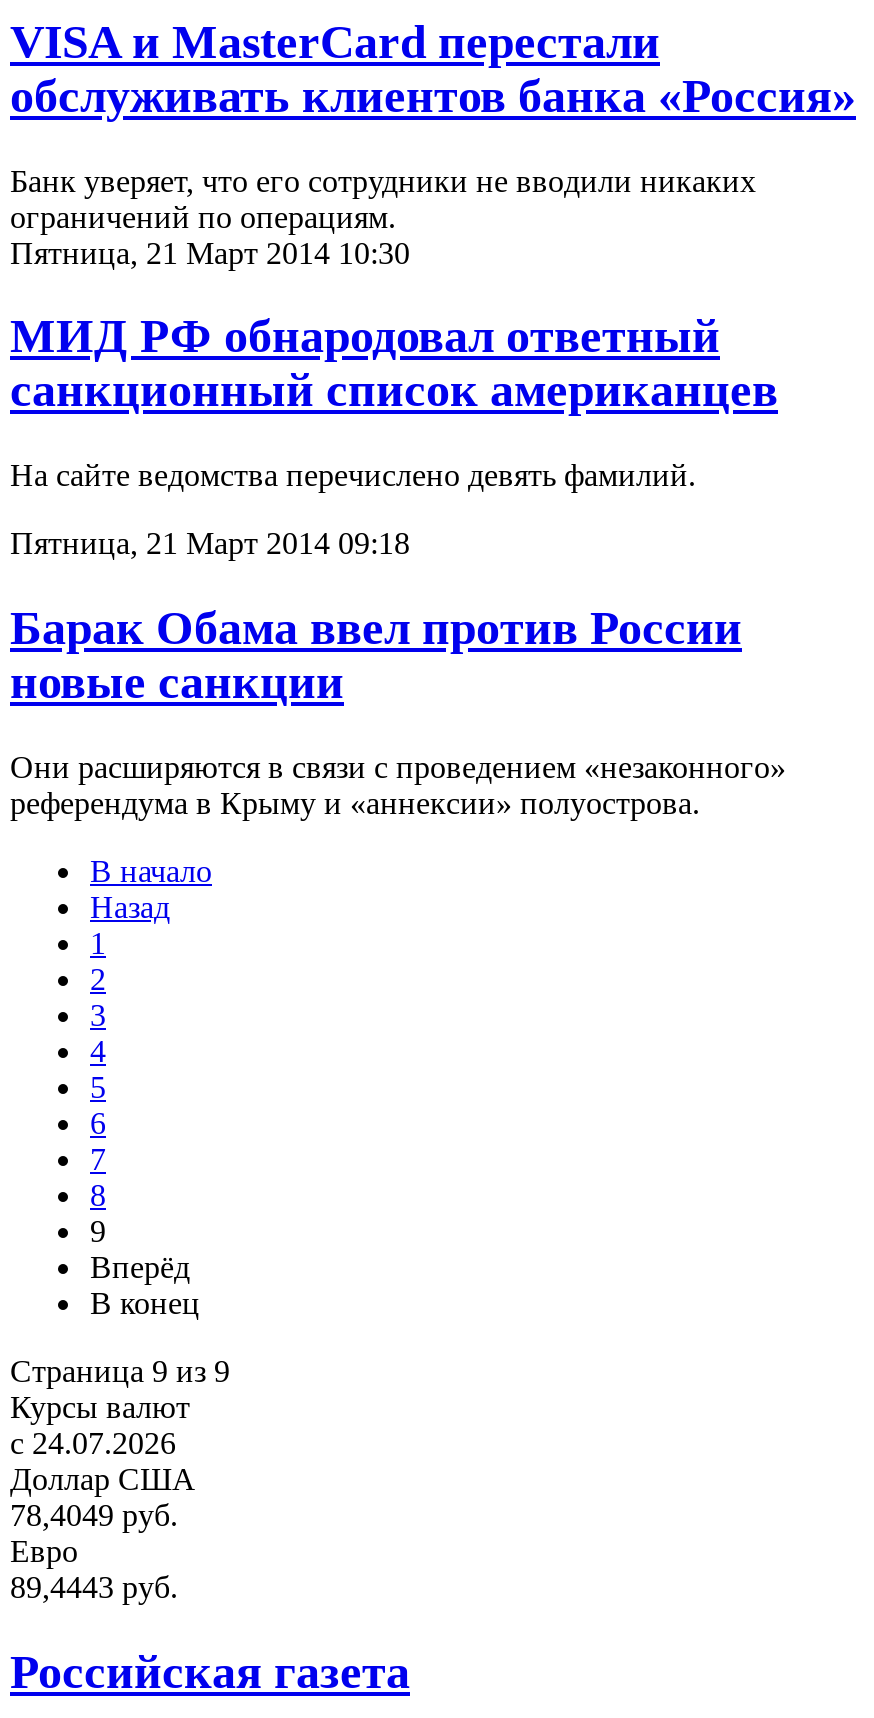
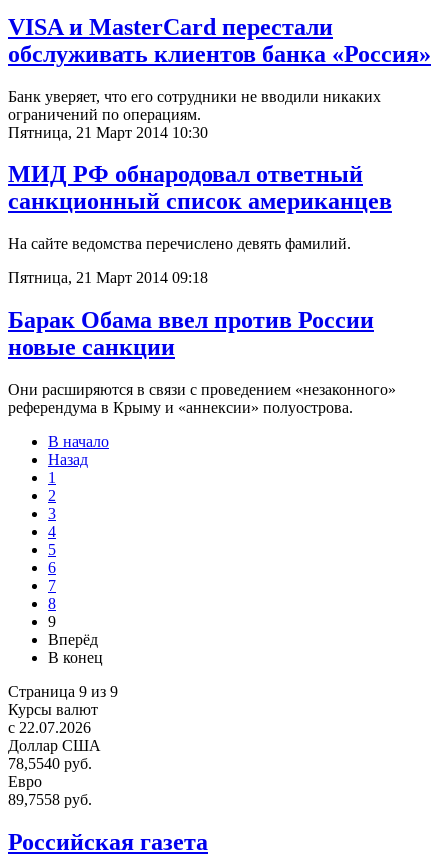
[10,1426,176,1460] c 24.07.2026 -> [8,719,91,736] c 22.07.2026
[10,1498,178,1532] 78,4049 руб. -> [8,755,92,772] 78,5540 руб.
[10,1570,178,1604] 89,4443 руб. -> [8,791,92,808] 89,7558 руб.

